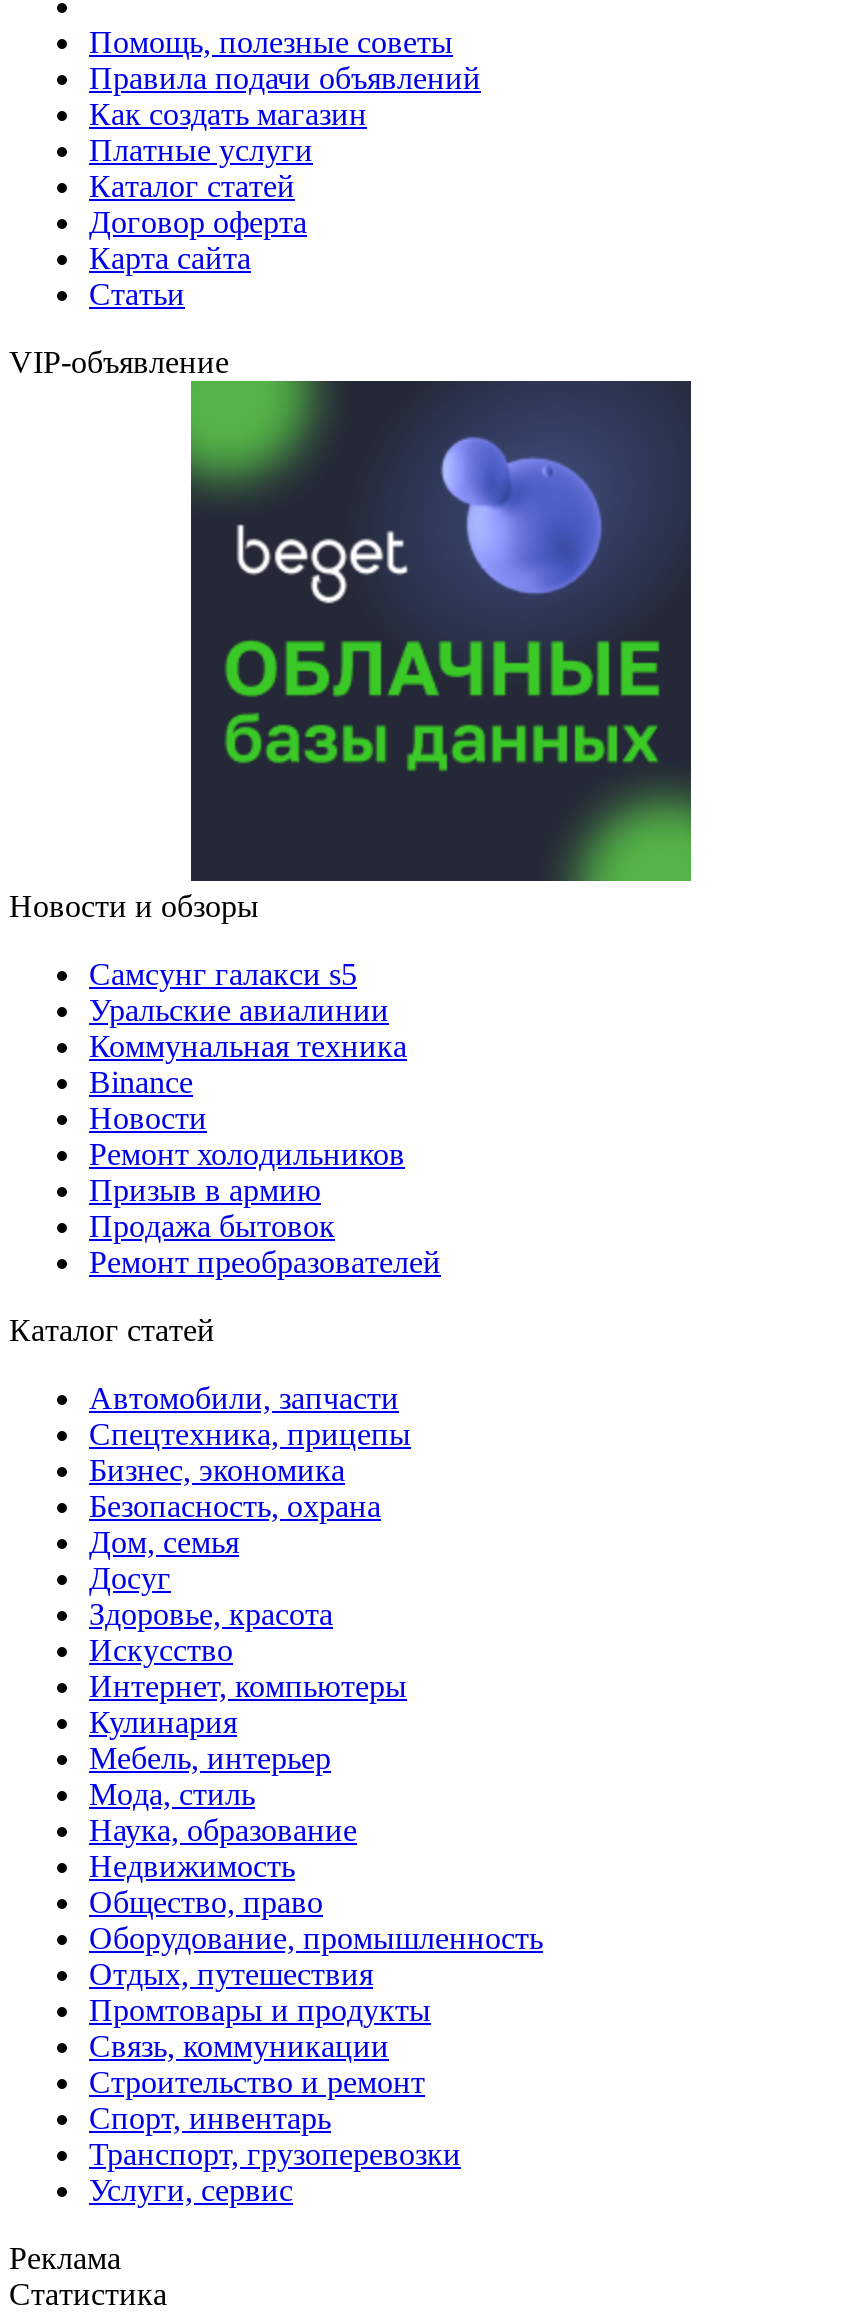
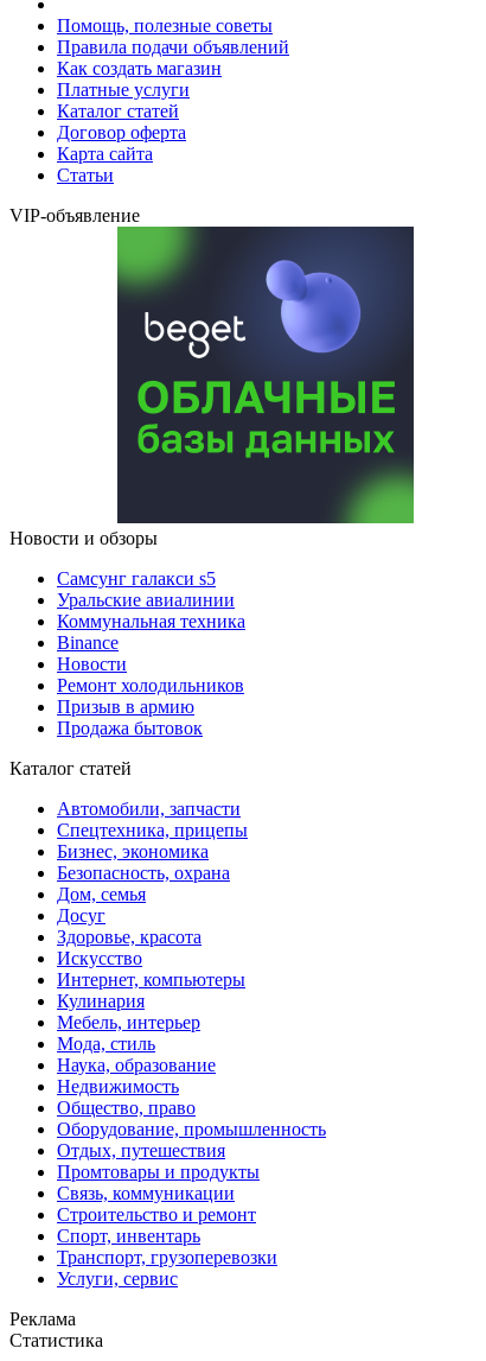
[89,1245,441,1279] Ремонт преобразователей -> none

